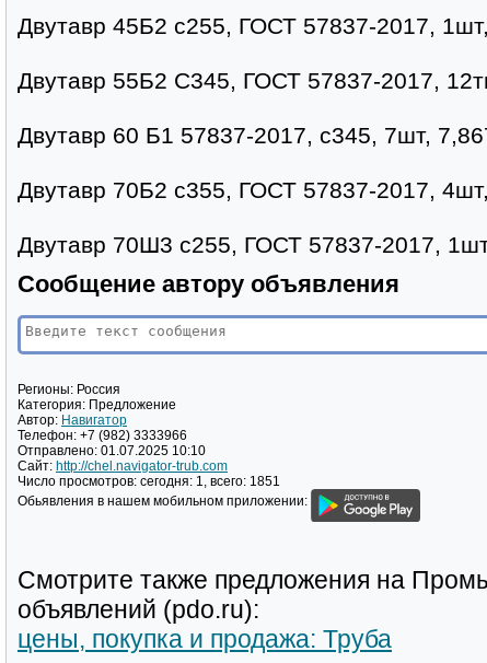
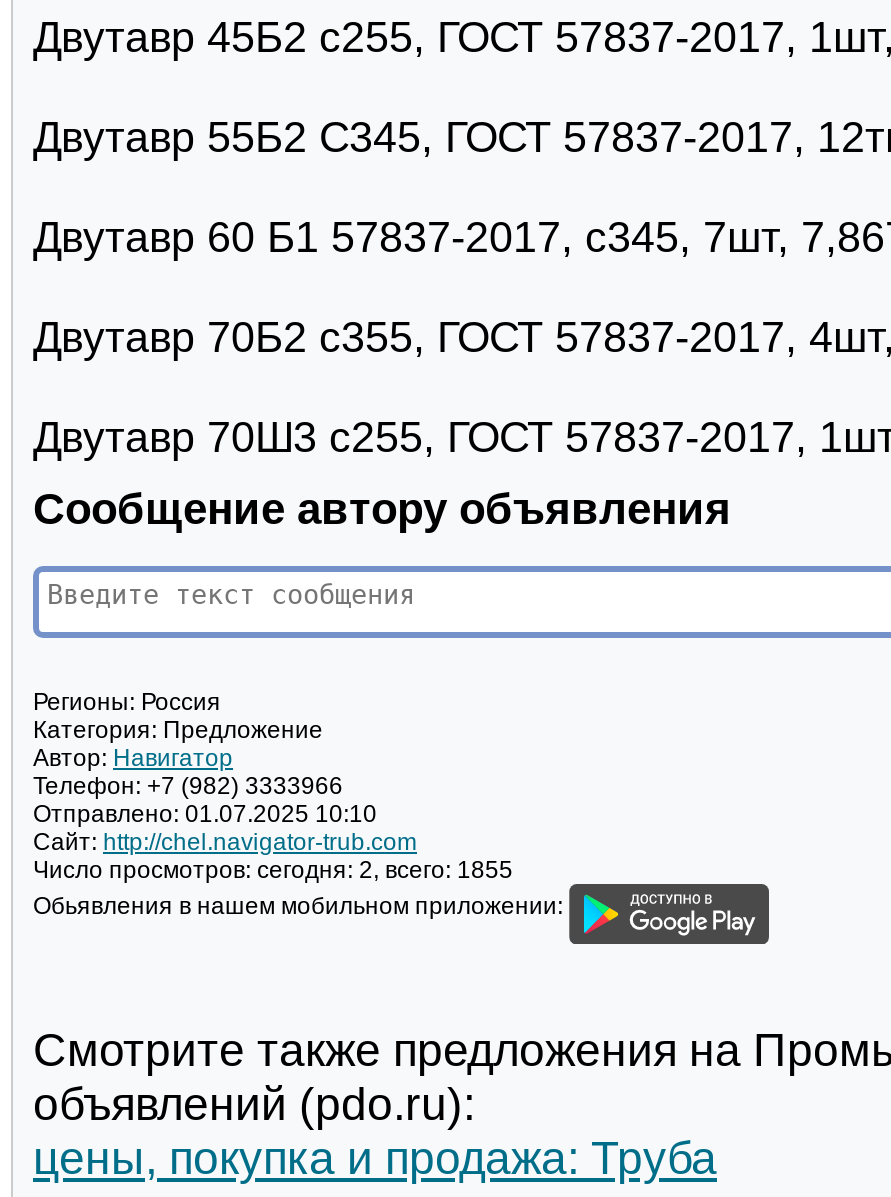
[18,474,280,489] Число просмотров: сегодня: 1, всего: 1851 -> [33,857,513,885] Число просмотров: сегодня: 2, всего: 1855

